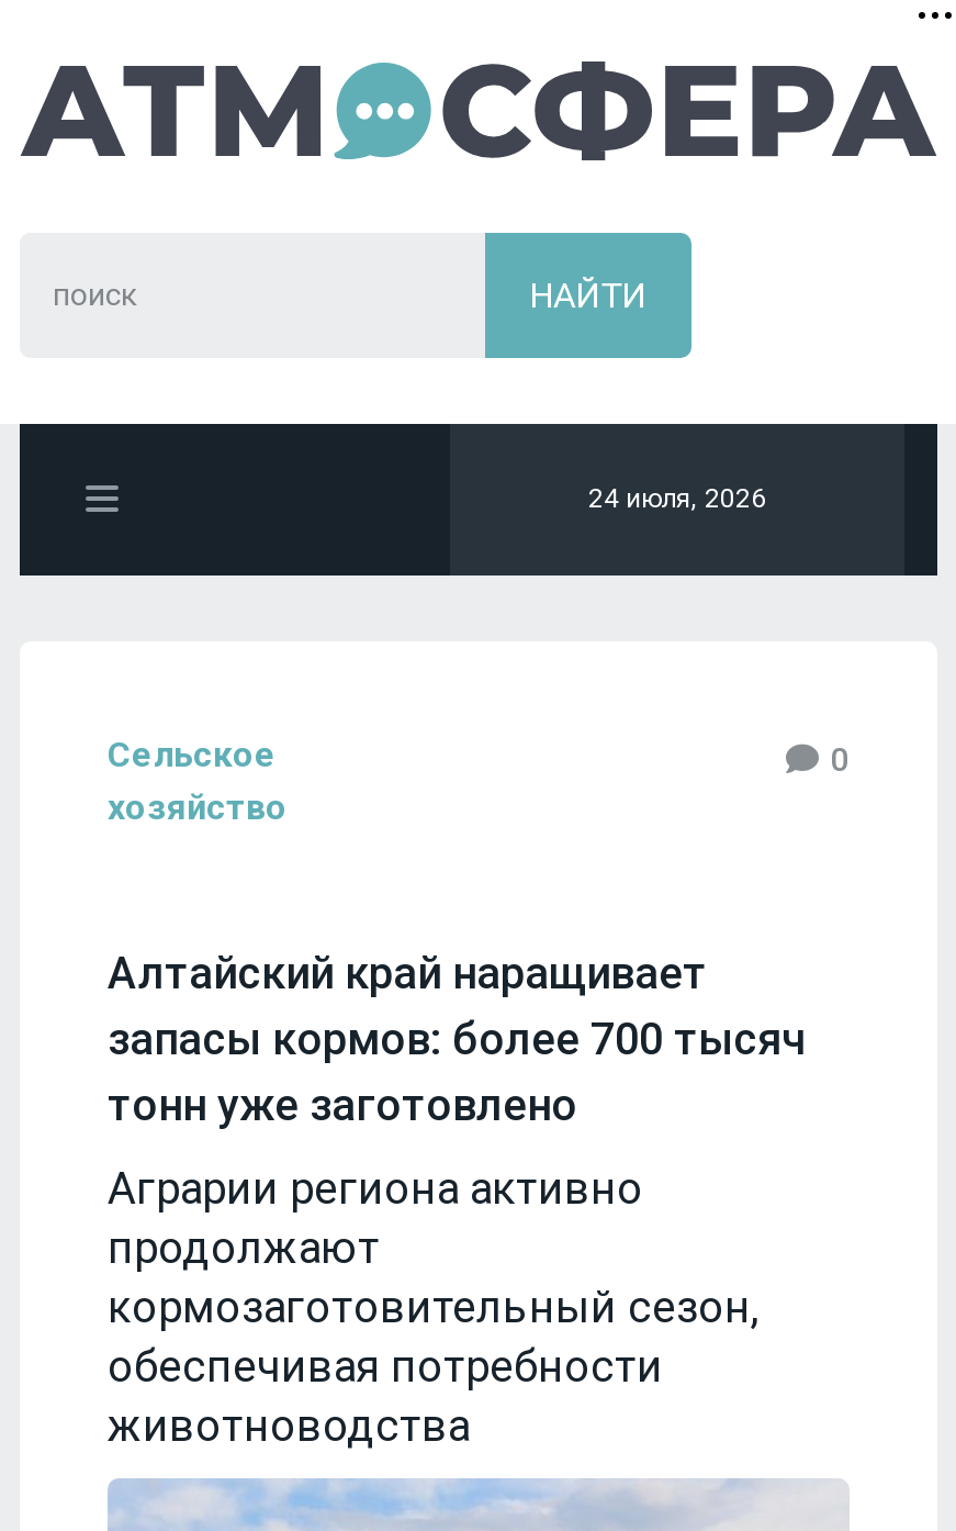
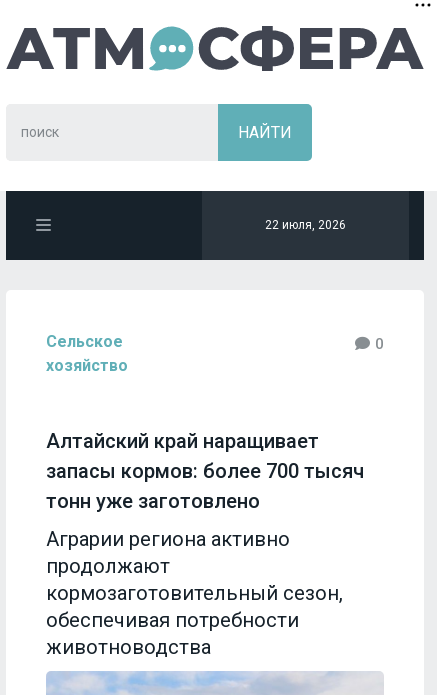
[588,483,766,514] 24 июля, 2026 -> [265,218,346,232] 22 июля, 2026

